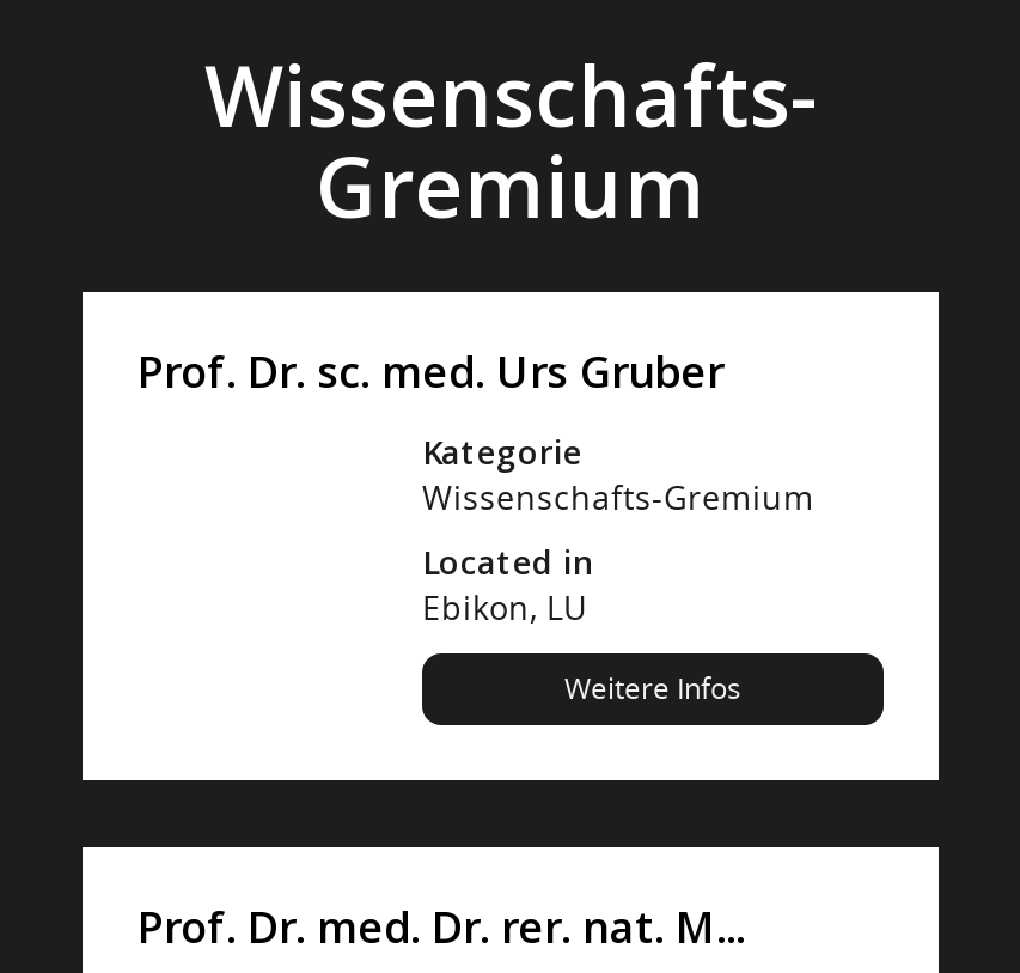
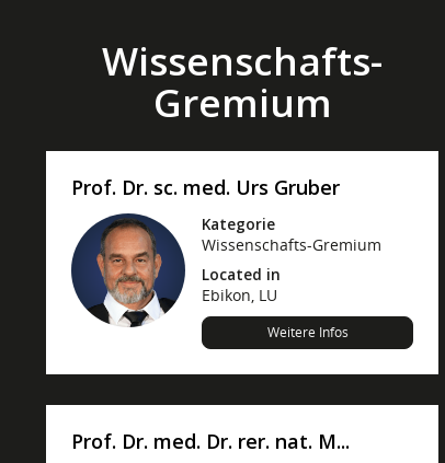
none -> [70,212,186,328] [image]

